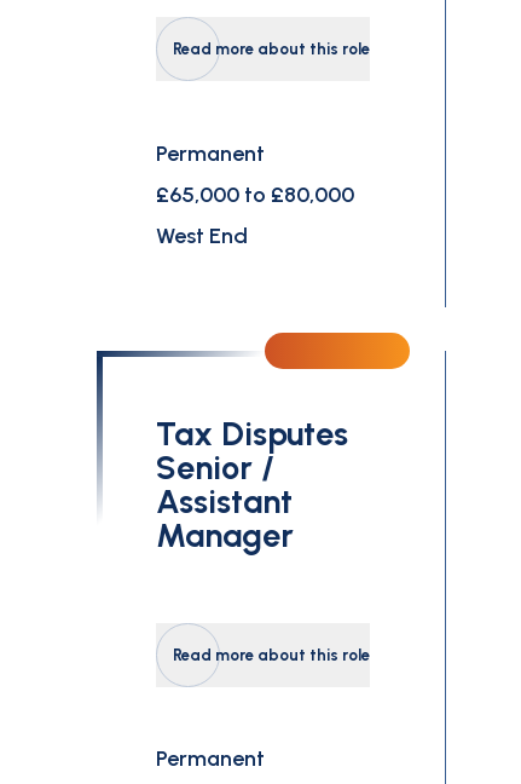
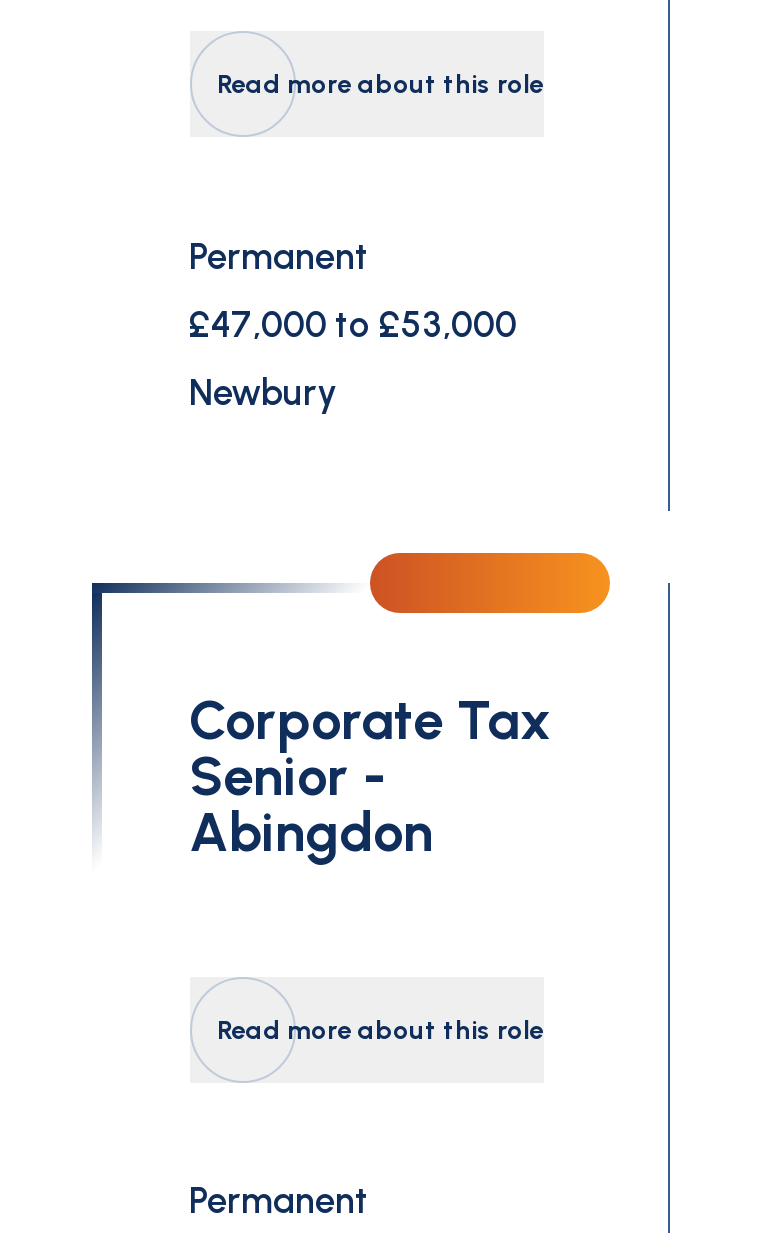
[155,181,354,208] £65,000 to £80,000 -> [189,303,517,347] £47,000 to £53,000
[155,222,247,249] West End -> [189,371,337,415] Newbury
[155,414,348,555] Tax Disputes | Senior / | Assistant | Manager -> [189,687,551,865] Corporate Tax | Senior - | Abingdon

